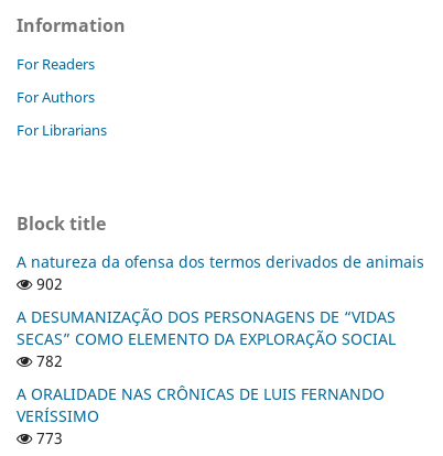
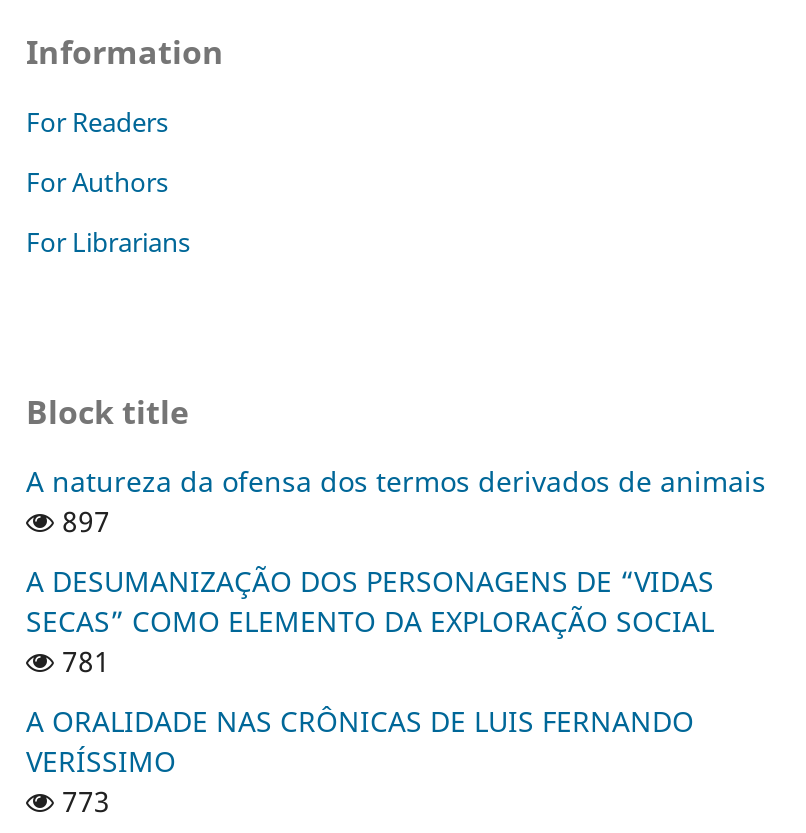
[32,273,63,294] 902 -> [54,502,110,540] 897
[32,350,63,371] 782 -> [54,642,110,680] 781

